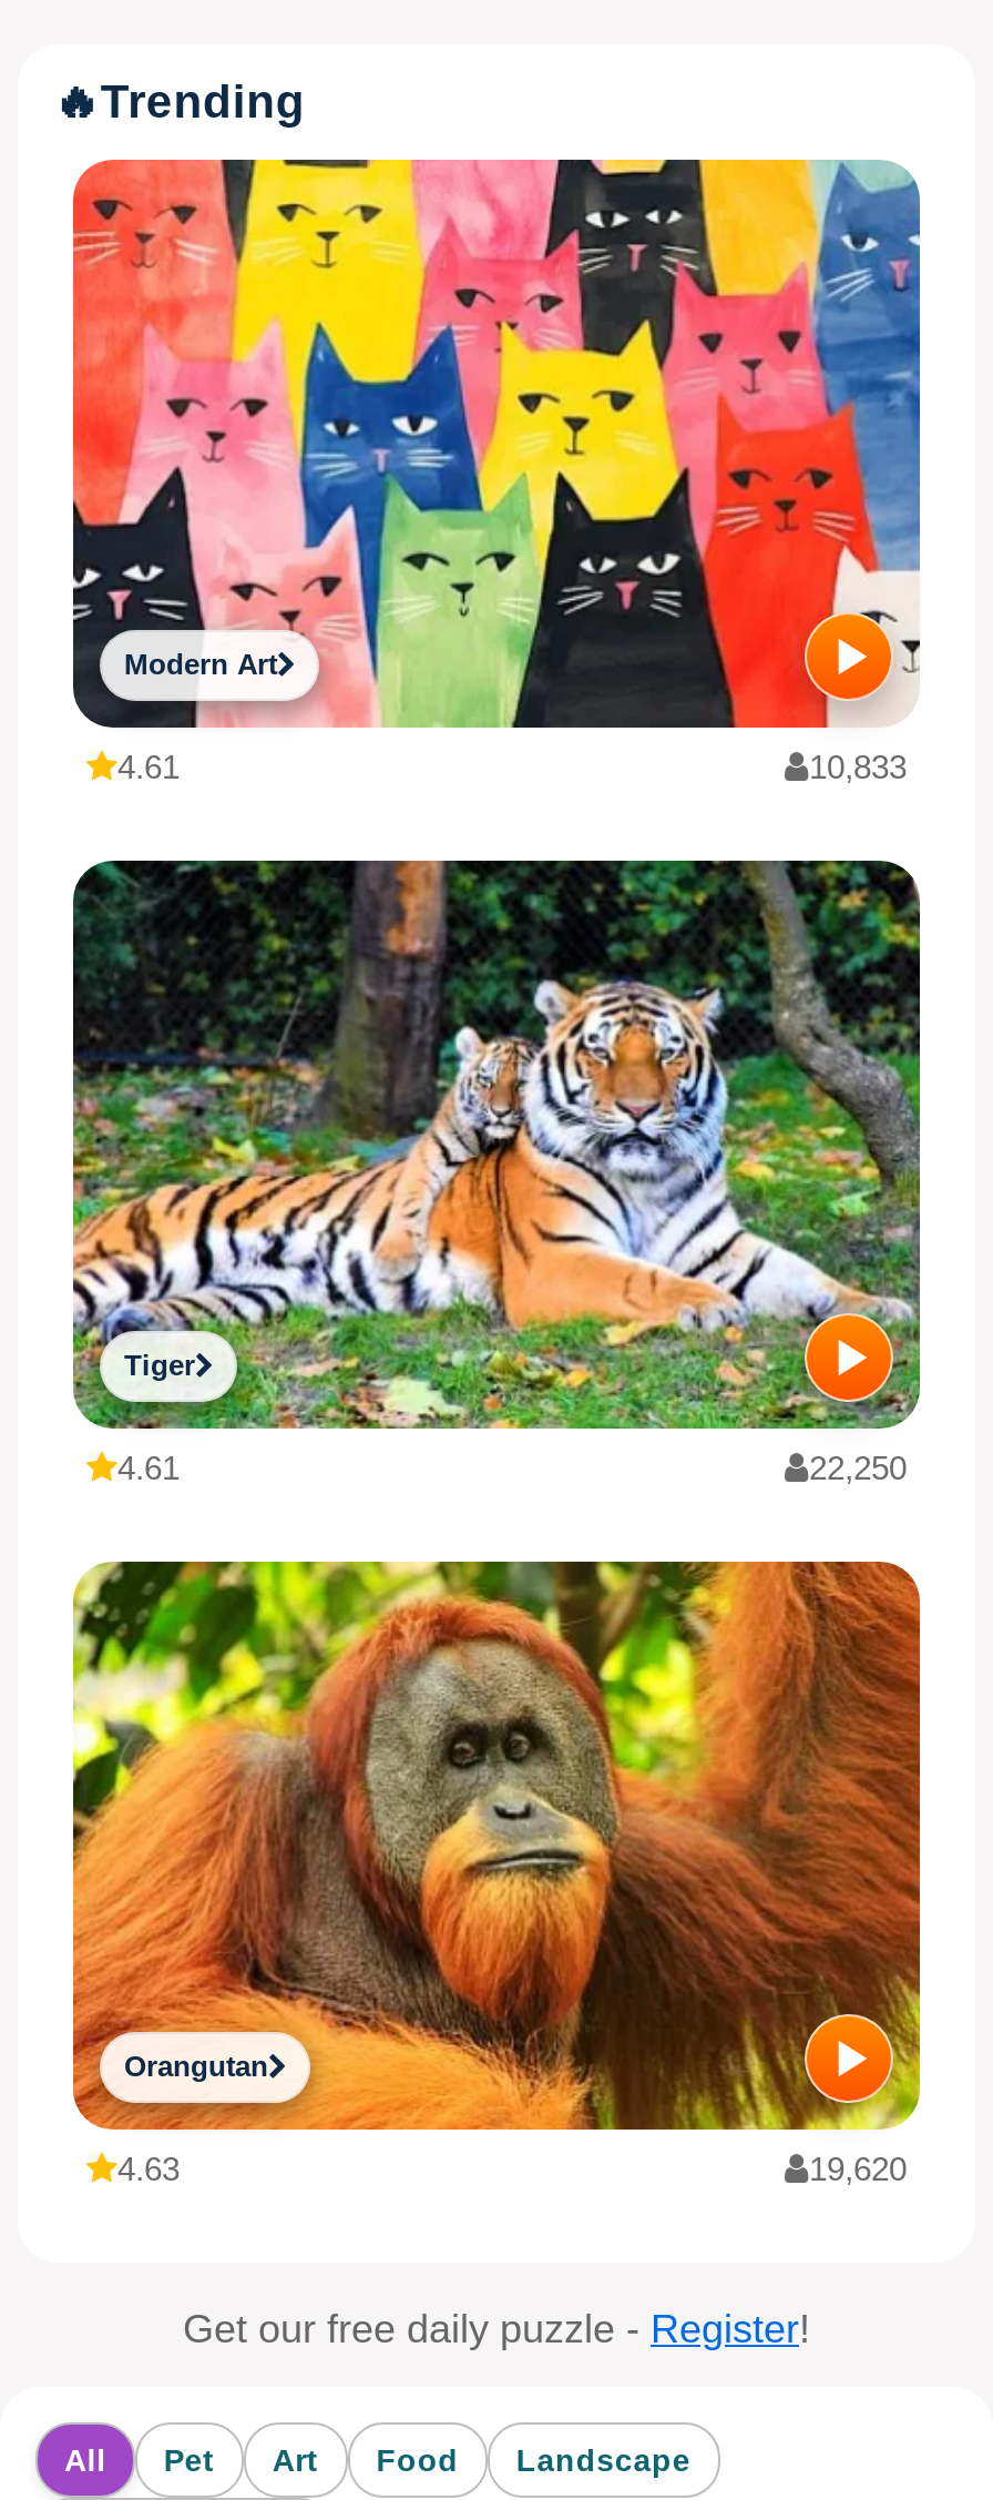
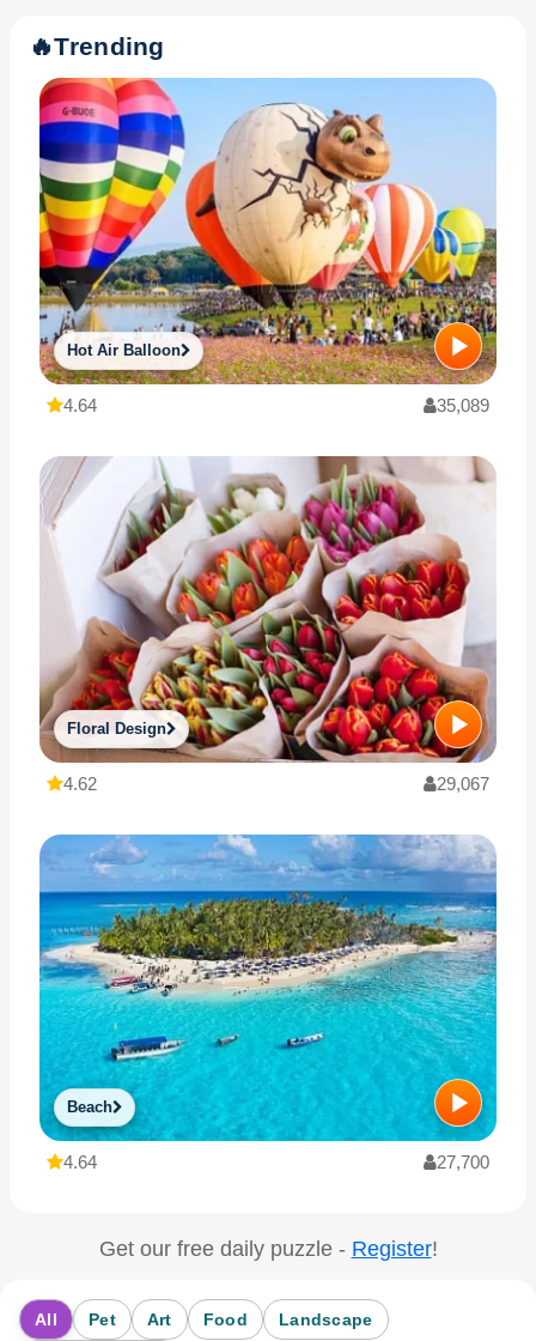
[71,157,922,730] [image] | Modern Art -> [38,77,498,386] [image] | Hot Air Balloon
[117,747,907,785] 4.61 | 10,833 -> [63,395,489,415] 4.64 | 35,089
[71,858,922,1431] [image] | Tiger -> [39,455,497,764] [image] | Floral Design
[117,1448,907,1486] 4.61 | 22,250 -> [63,773,489,794] 4.62 | 29,067
[71,1559,922,2132] [image] | Orangutan -> [38,833,498,1142] [image] | Beach
[117,2149,907,2187] 4.63 | 19,620 -> [63,1152,489,1172] 4.64 | 27,700

